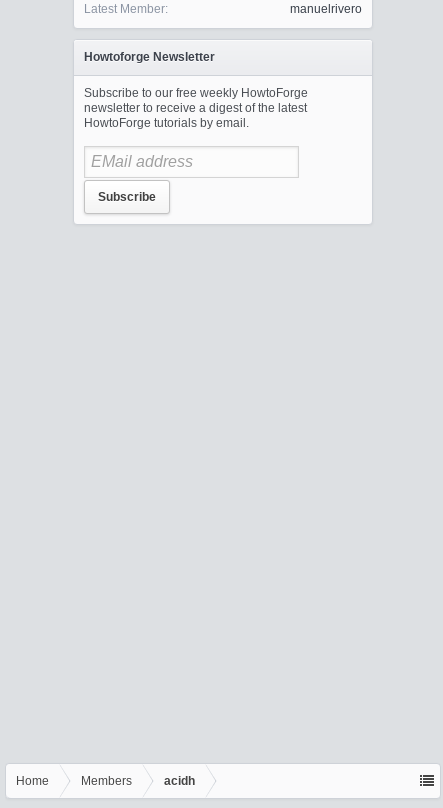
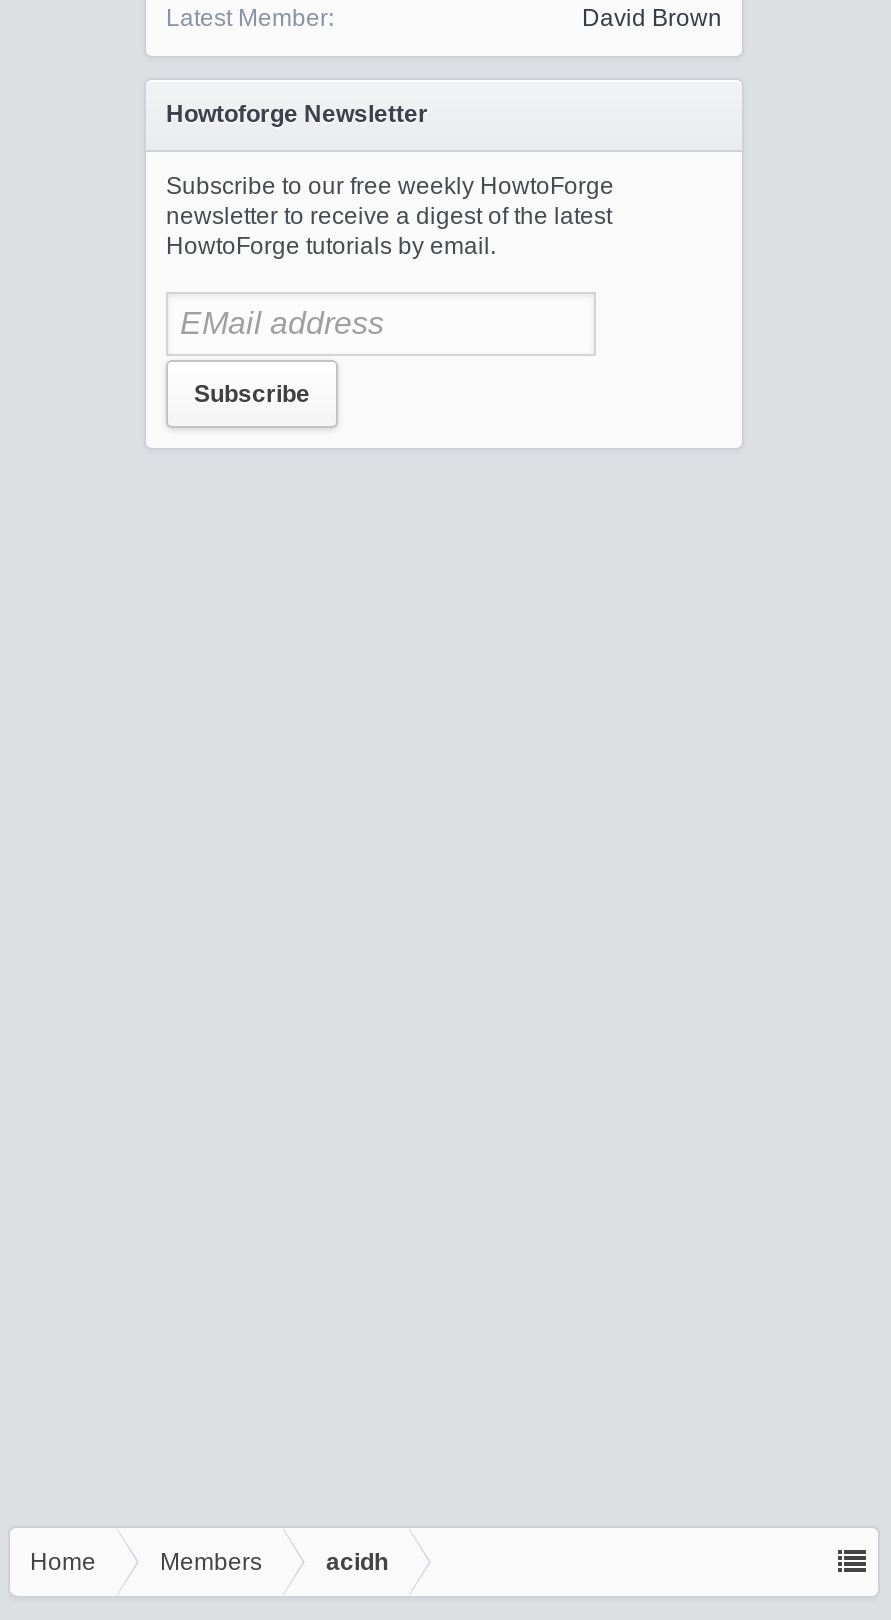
[290,2,362,16] manuelrivero -> [582,4,722,32] David Brown

